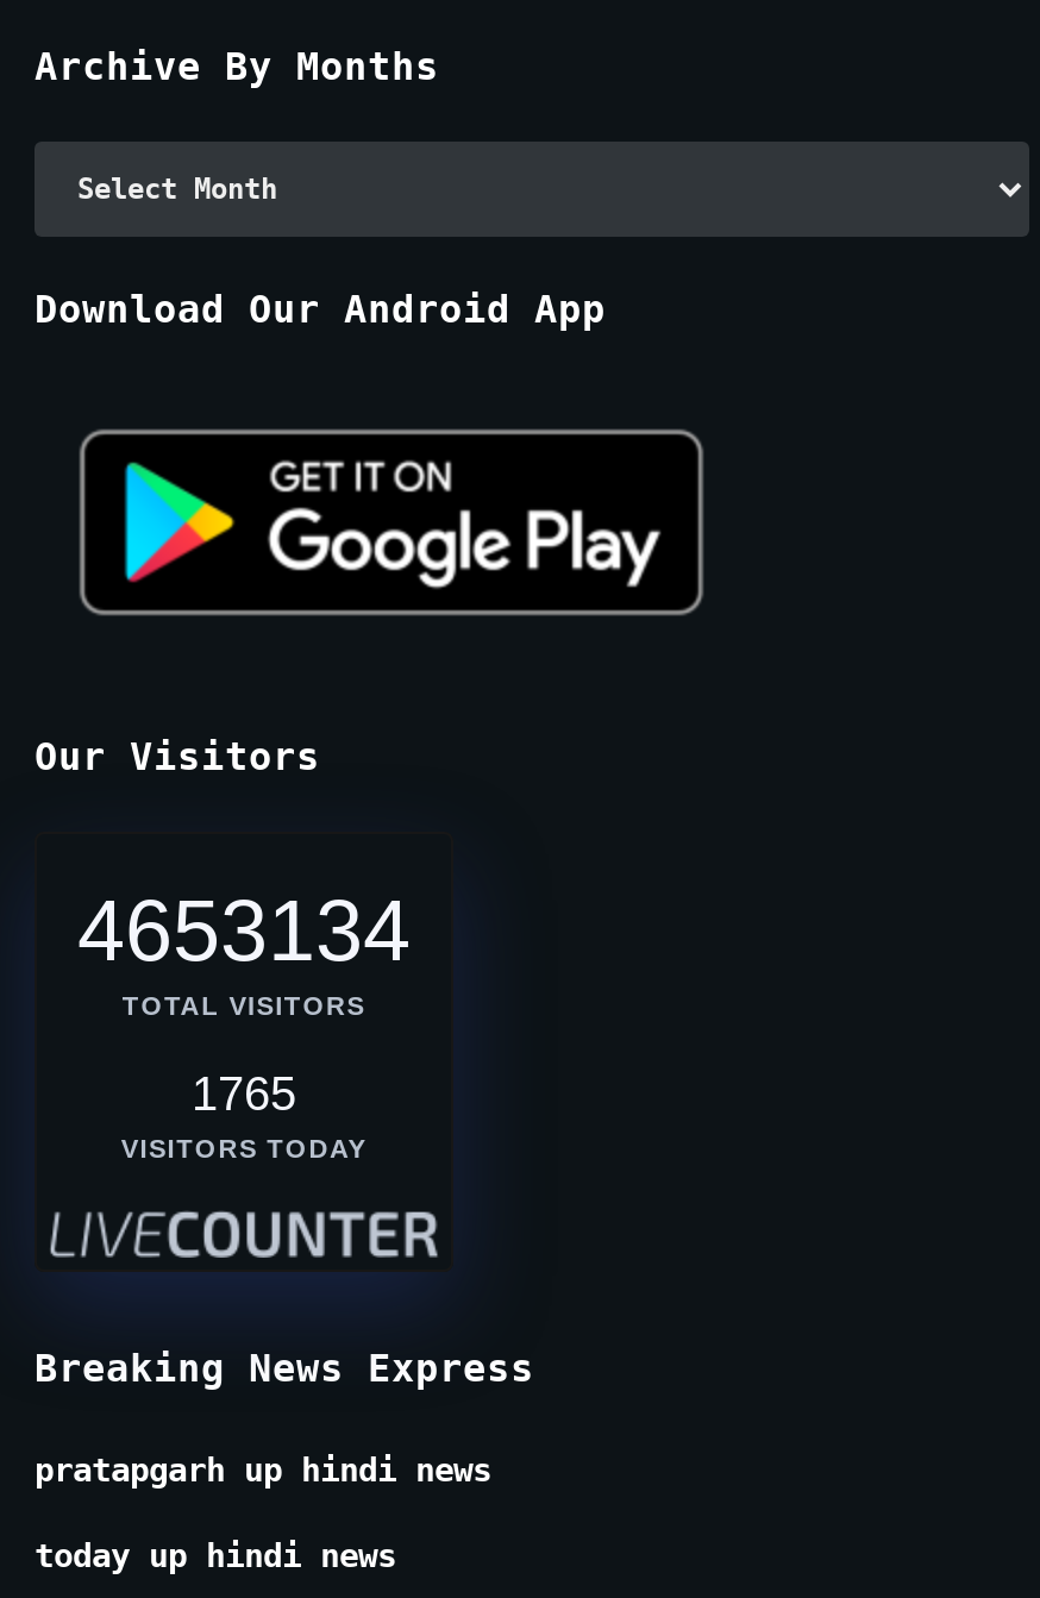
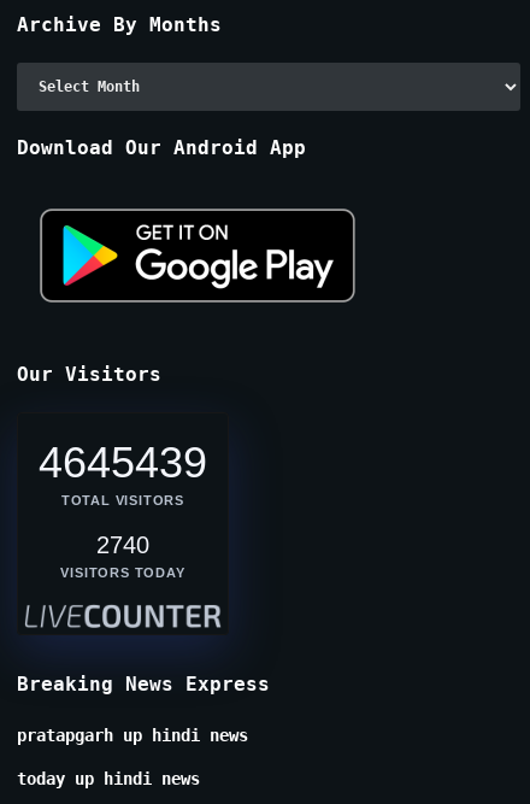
[77,881,411,978] 4653134 -> [39,437,207,486] 4645439
[192,1066,296,1118] 1765 -> [96,531,149,557] 2740

